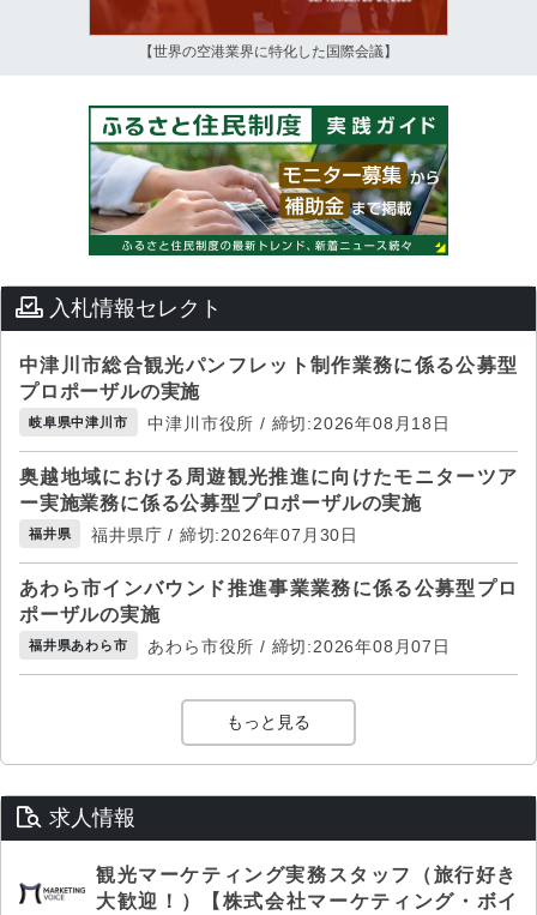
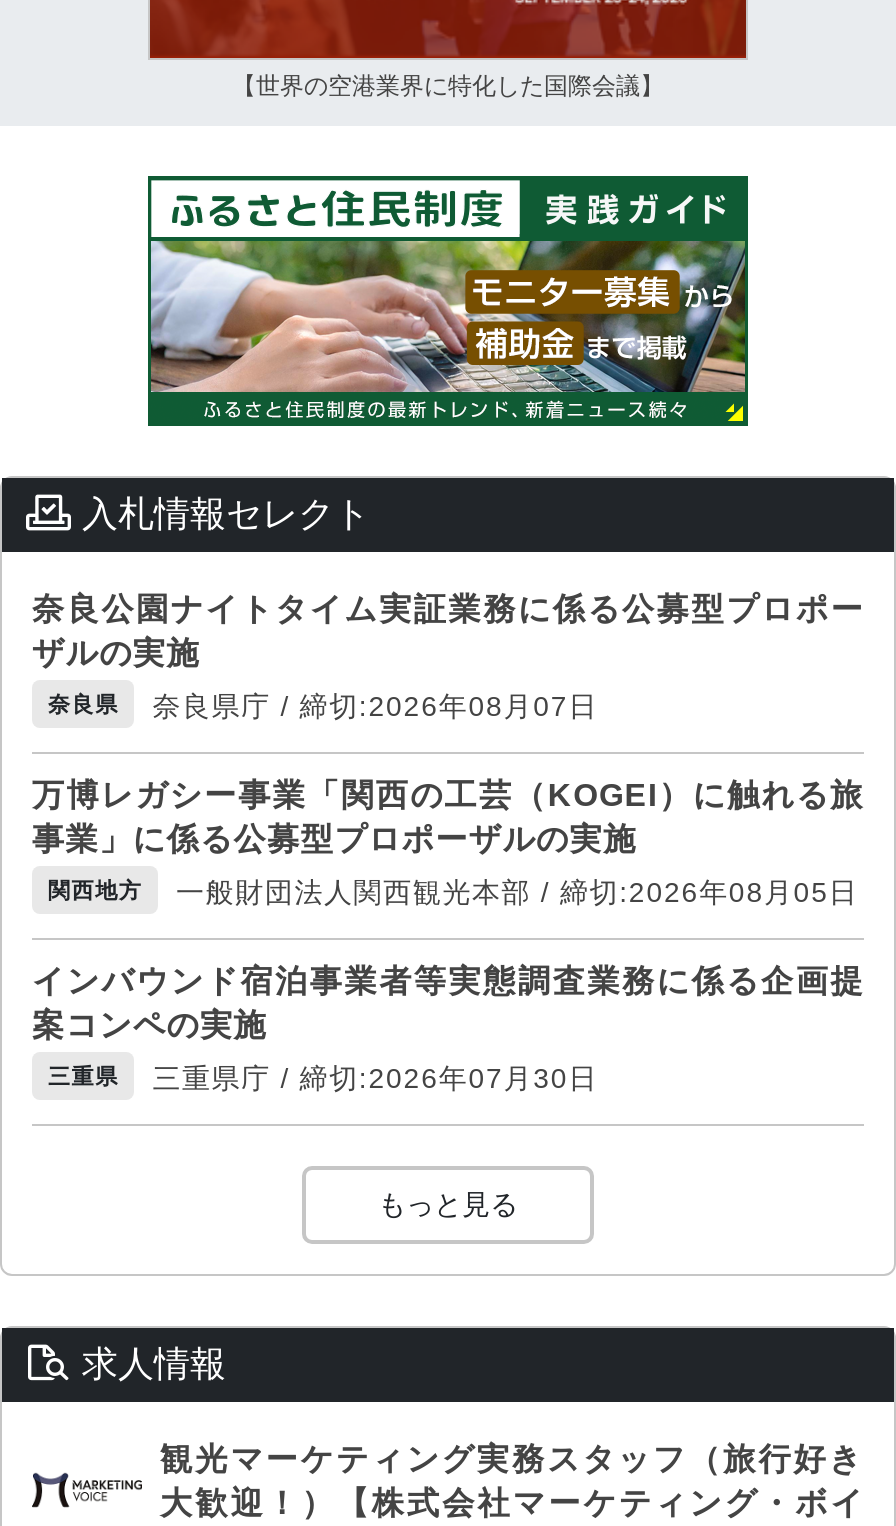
[19,355,518,402] 中津川市総合観光パンフレット制作業務に係る公募型 | プロポーザルの実施 -> [32,592,864,670] 奈良公園ナイトタイム実証業務に係る公募型プロポー | ザルの実施
[29,414,450,433] 岐阜県中津川市 | 中津川市役所 / 締切:2026年08月18日 -> [48,690,598,722] 奈良県 | 奈良県庁 / 締切:2026年08月07日
[19,466,518,513] 奥越地域における周遊観光推進に向けたモニターツア | ー実施業務に係る公募型プロポーザルの実施 -> [32,778,864,856] 万博レガシー事業「関西の工芸（KOGEI）に触れる旅 | 事業」に係る公募型プロポーザルの実施
[29,525,358,544] 福井県 | 福井県庁 / 締切:2026年07月30日 -> [48,876,858,908] 関西地方 | 一般財団法人関西観光本部 / 締切:2026年08月05日
[19,578,518,625] あわら市インバウンド推進事業業務に係る公募型プロ | ポーザルの実施 -> [32,964,864,1042] インバウンド宿泊事業者等実態調査業務に係る企画提 | 案コンペの実施
[29,637,450,656] 福井県あわら市 | あわら市役所 / 締切:2026年08月07日 -> [48,1062,598,1094] 三重県 | 三重県庁 / 締切:2026年07月30日

